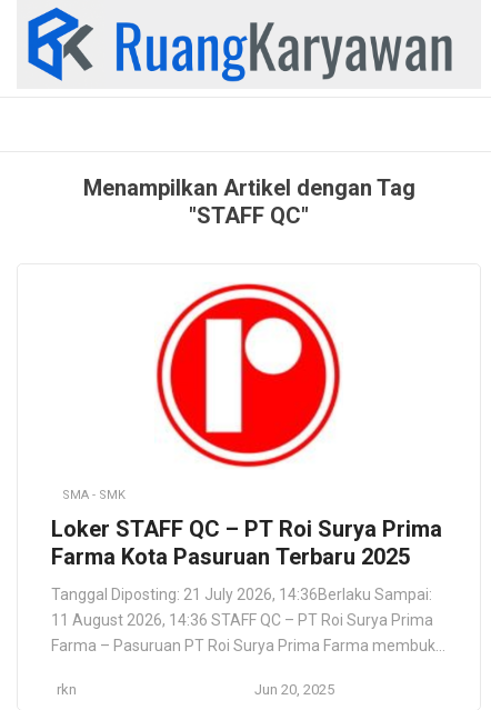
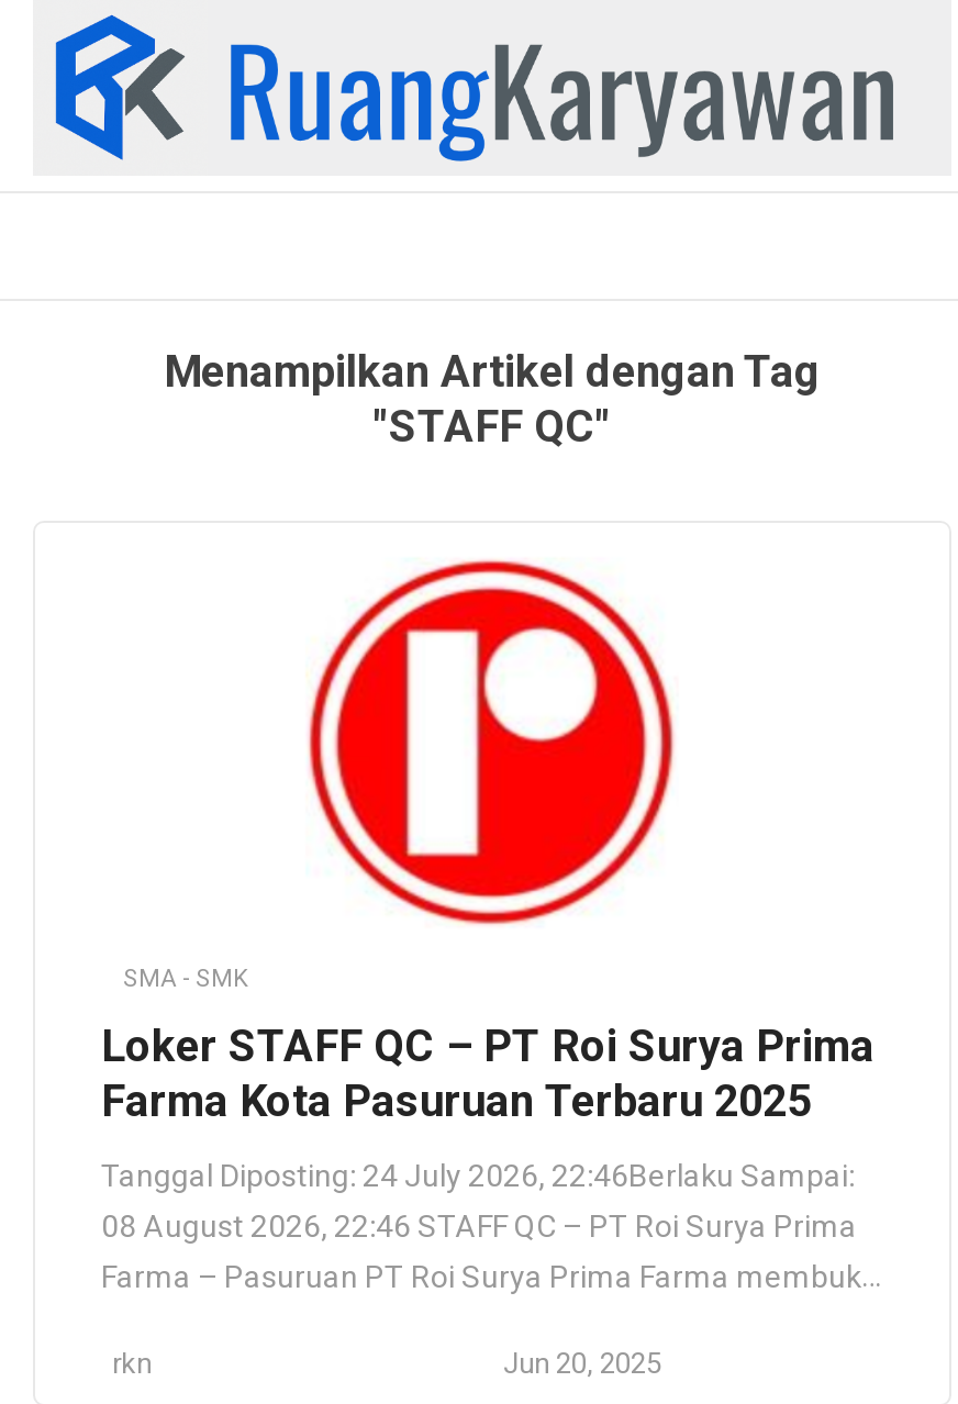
[51,585,432,603] Tanggal Diposting: 21 July 2026, 14:36Berlaku Sampai: -> [101,1157,855,1192] Tanggal Diposting: 24 July 2026, 22:46Berlaku Sampai:
[51,611,433,628] 11 August 2026, 14:36 STAFF QC – PT Roi Surya Prima -> [101,1208,857,1243] 08 August 2026, 22:46 STAFF QC – PT Roi Surya Prima

